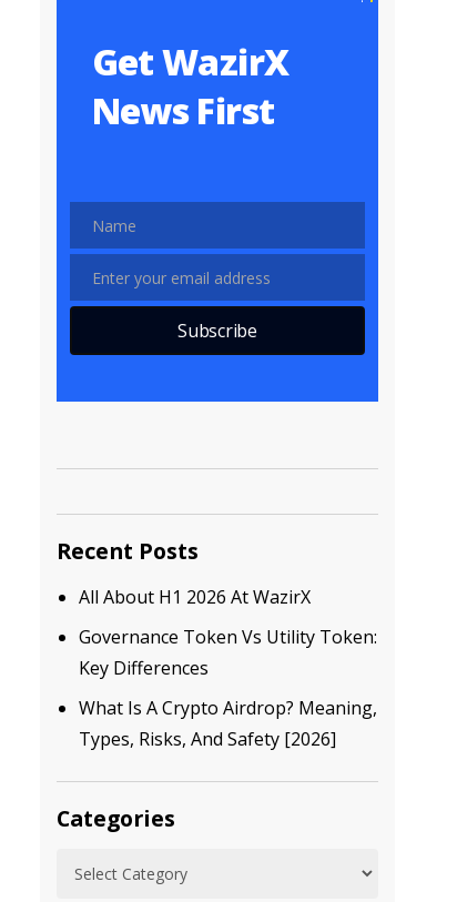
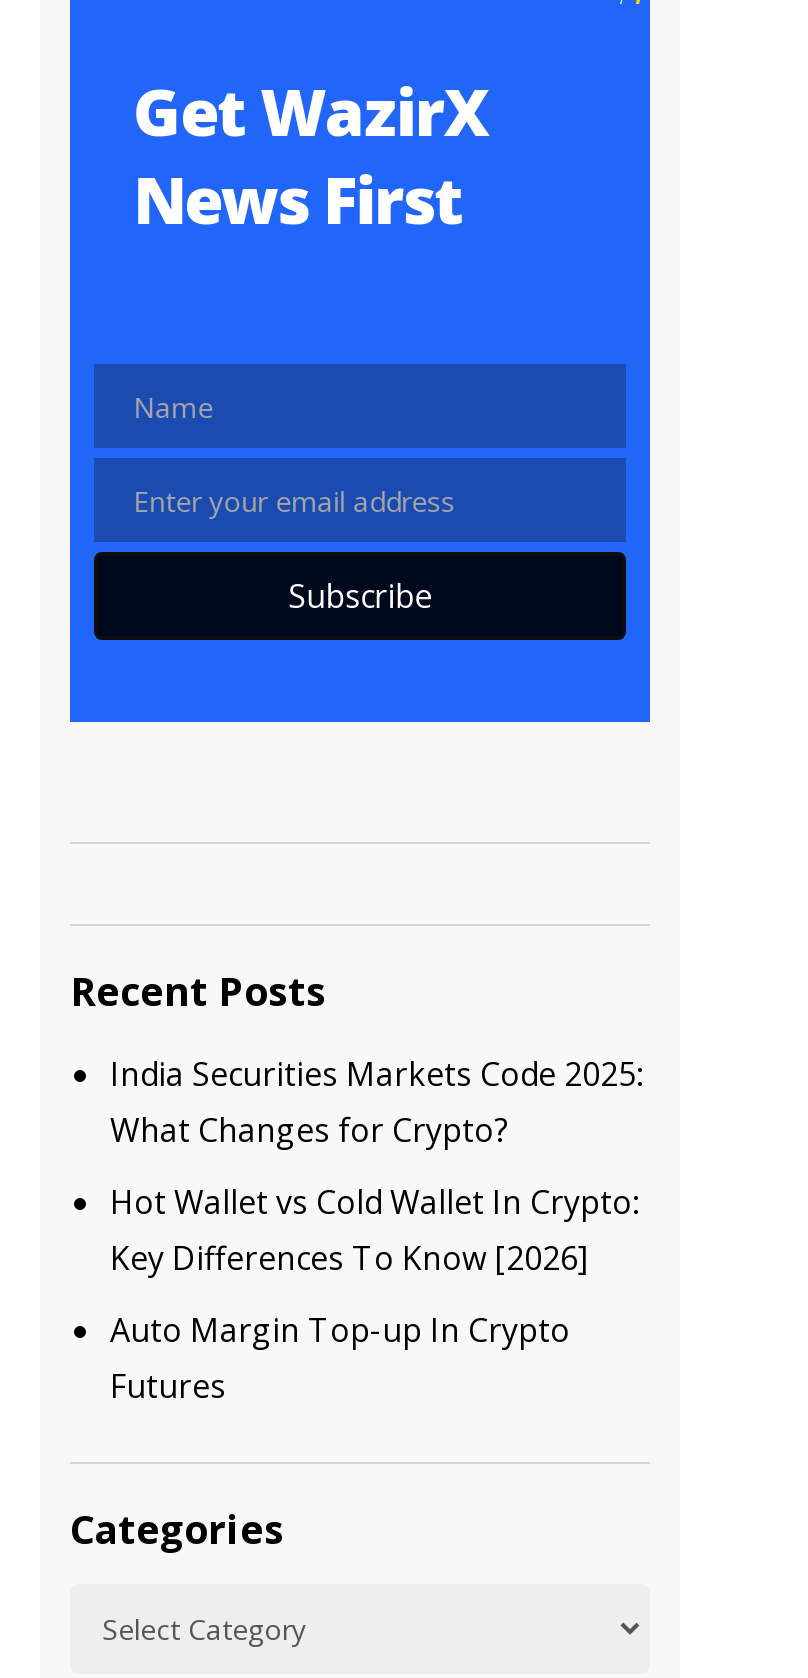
[79,584,311,609] All About H1 2026 At WazirX -> [110,1053,642,1153] India Securities Markets Code 2025: | What Changes for Crypto?
[79,624,377,680] Governance Token Vs Utility Token: | Key Differences -> [110,1181,638,1281] Hot Wallet vs Cold Wallet In Crypto: | Key Differences To Know [2026]
[79,695,377,751] What Is A Crypto Airdrop? Meaning, | Types, Risks, And Safety [2026] -> [110,1309,570,1409] Auto Margin Top-up In Crypto | Futures

